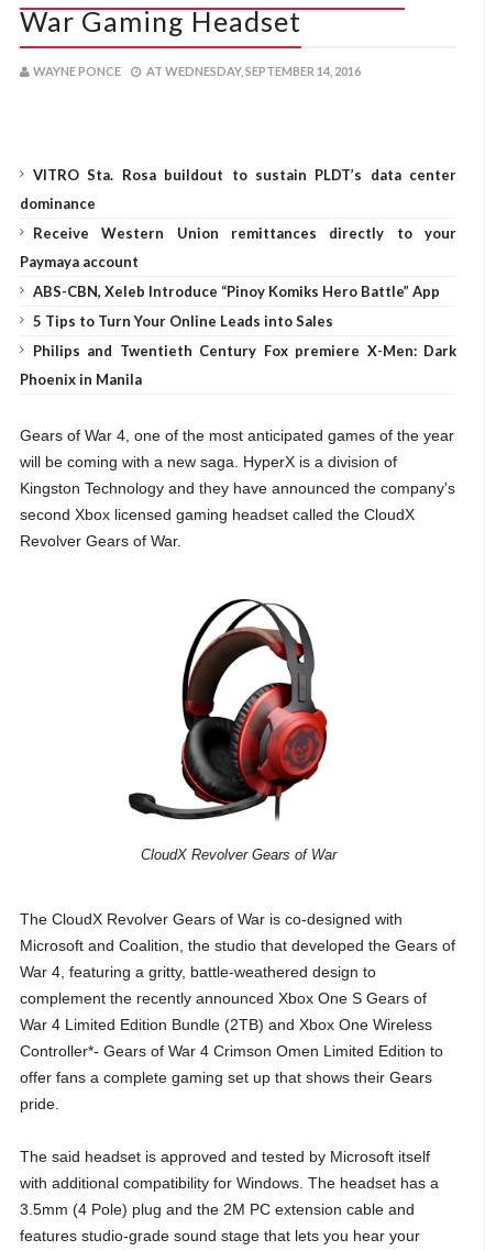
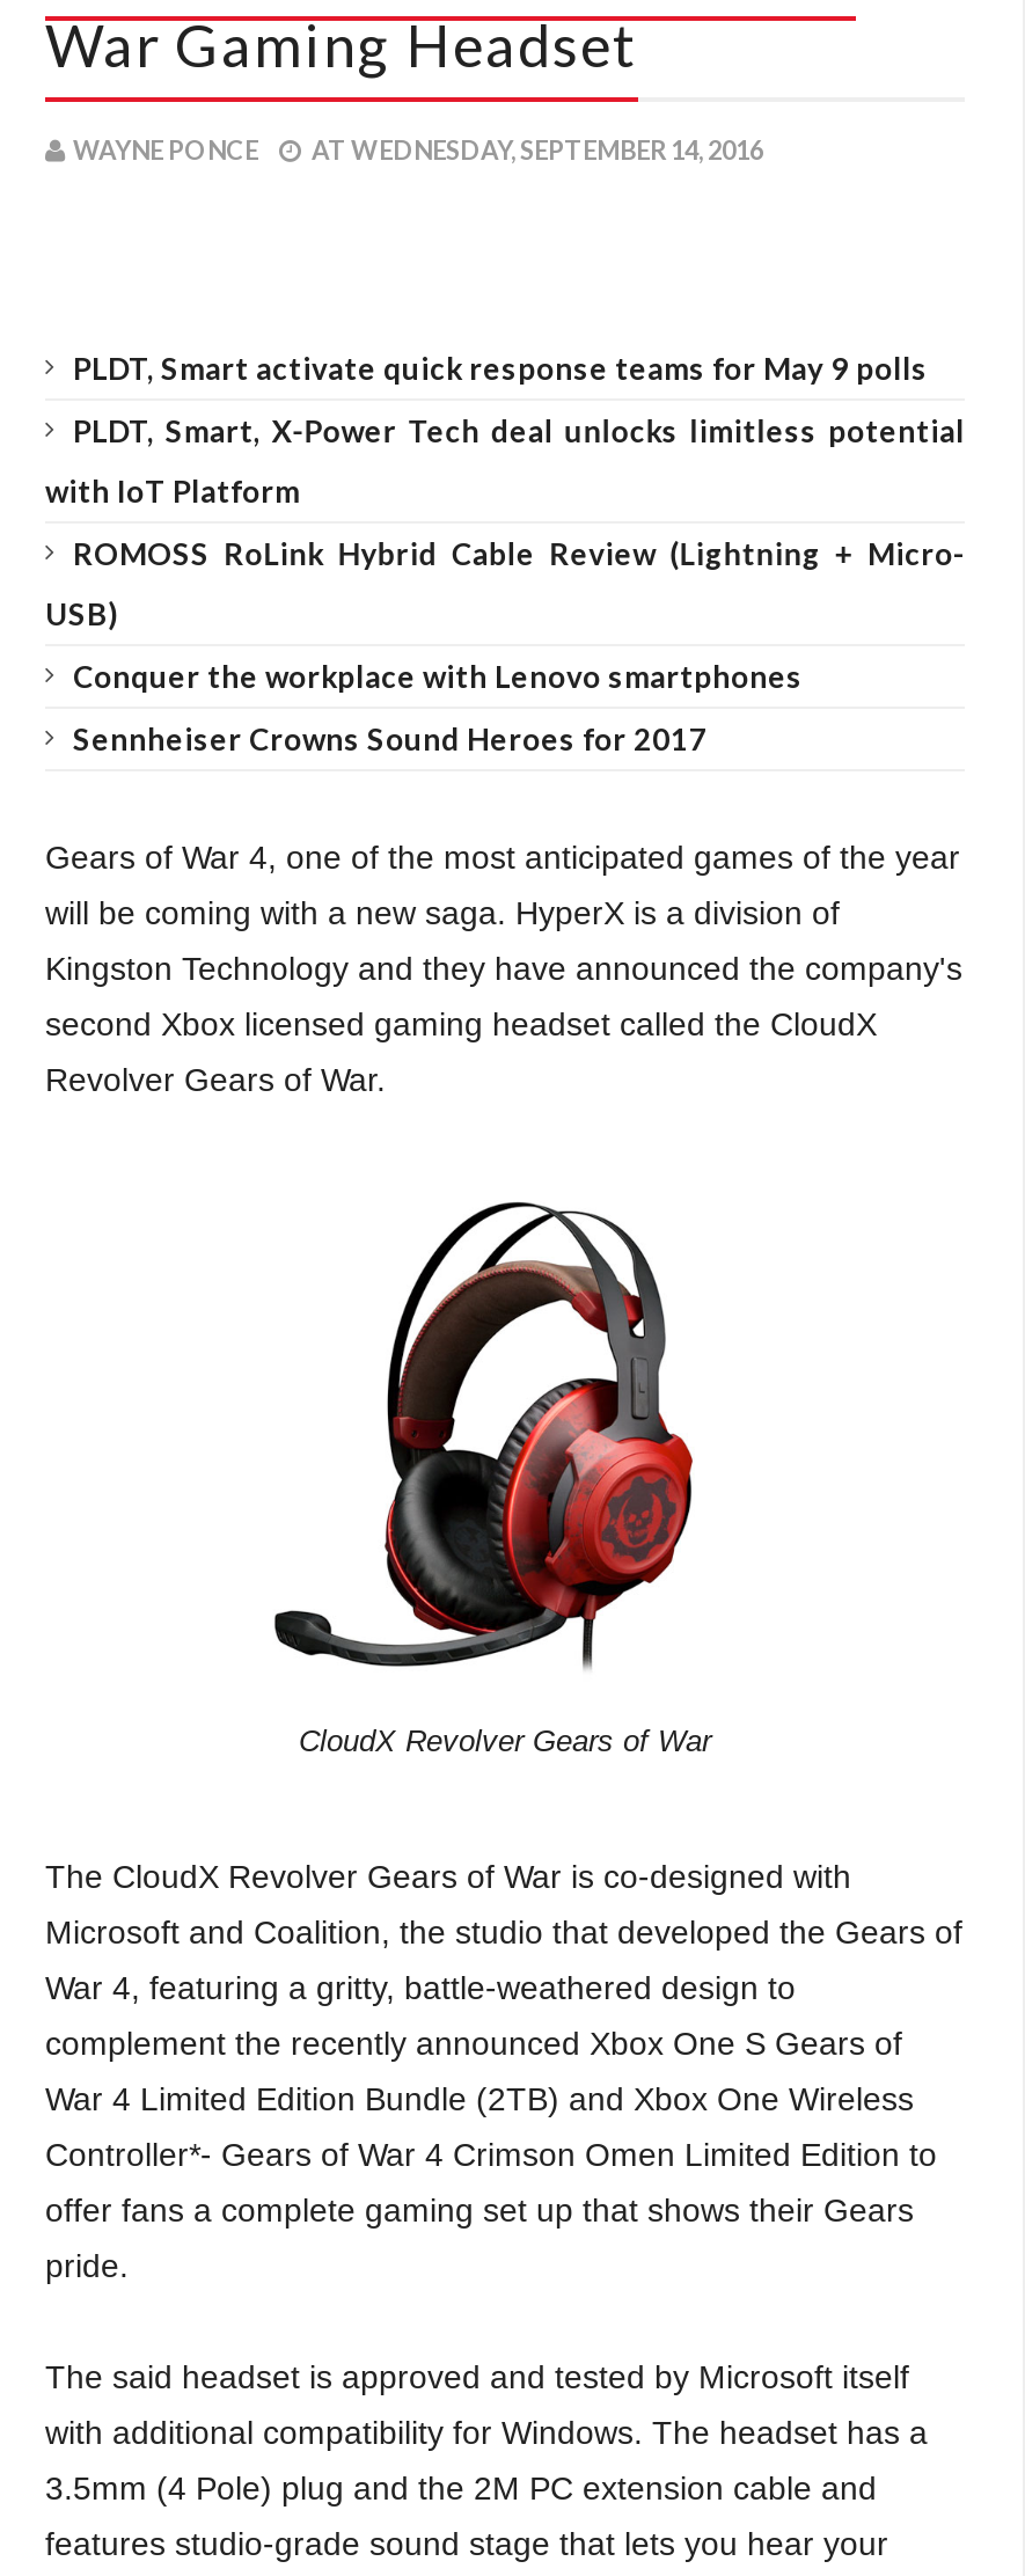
[20,166,456,388] VITRO Sta. Rosa buildout to sustain PLDT’s data center | dominance | Receive Western Union remittances directly to your | Paymaya account | ABS-CBN, Xeleb Introduce “Pinoy Komiks Hero Battle” App | 5 Tips to Turn Your Online Leads into Sales | Philips and Twentieth Century Fox premiere X-Men: Dark | Phoenix in Manila -> [45,350,965,758] PLDT, Smart activate quick response teams for May 9 polls | PLDT, Smart, X-Power Tech deal unlocks limitless potential | with IoT Platform | ROMOSS RoLink Hybrid Cable Review (Lightning + Micro- | USB) | Conquer the workplace with Lenovo smartphones | Sennheiser Crowns Sound Heroes for 2017

